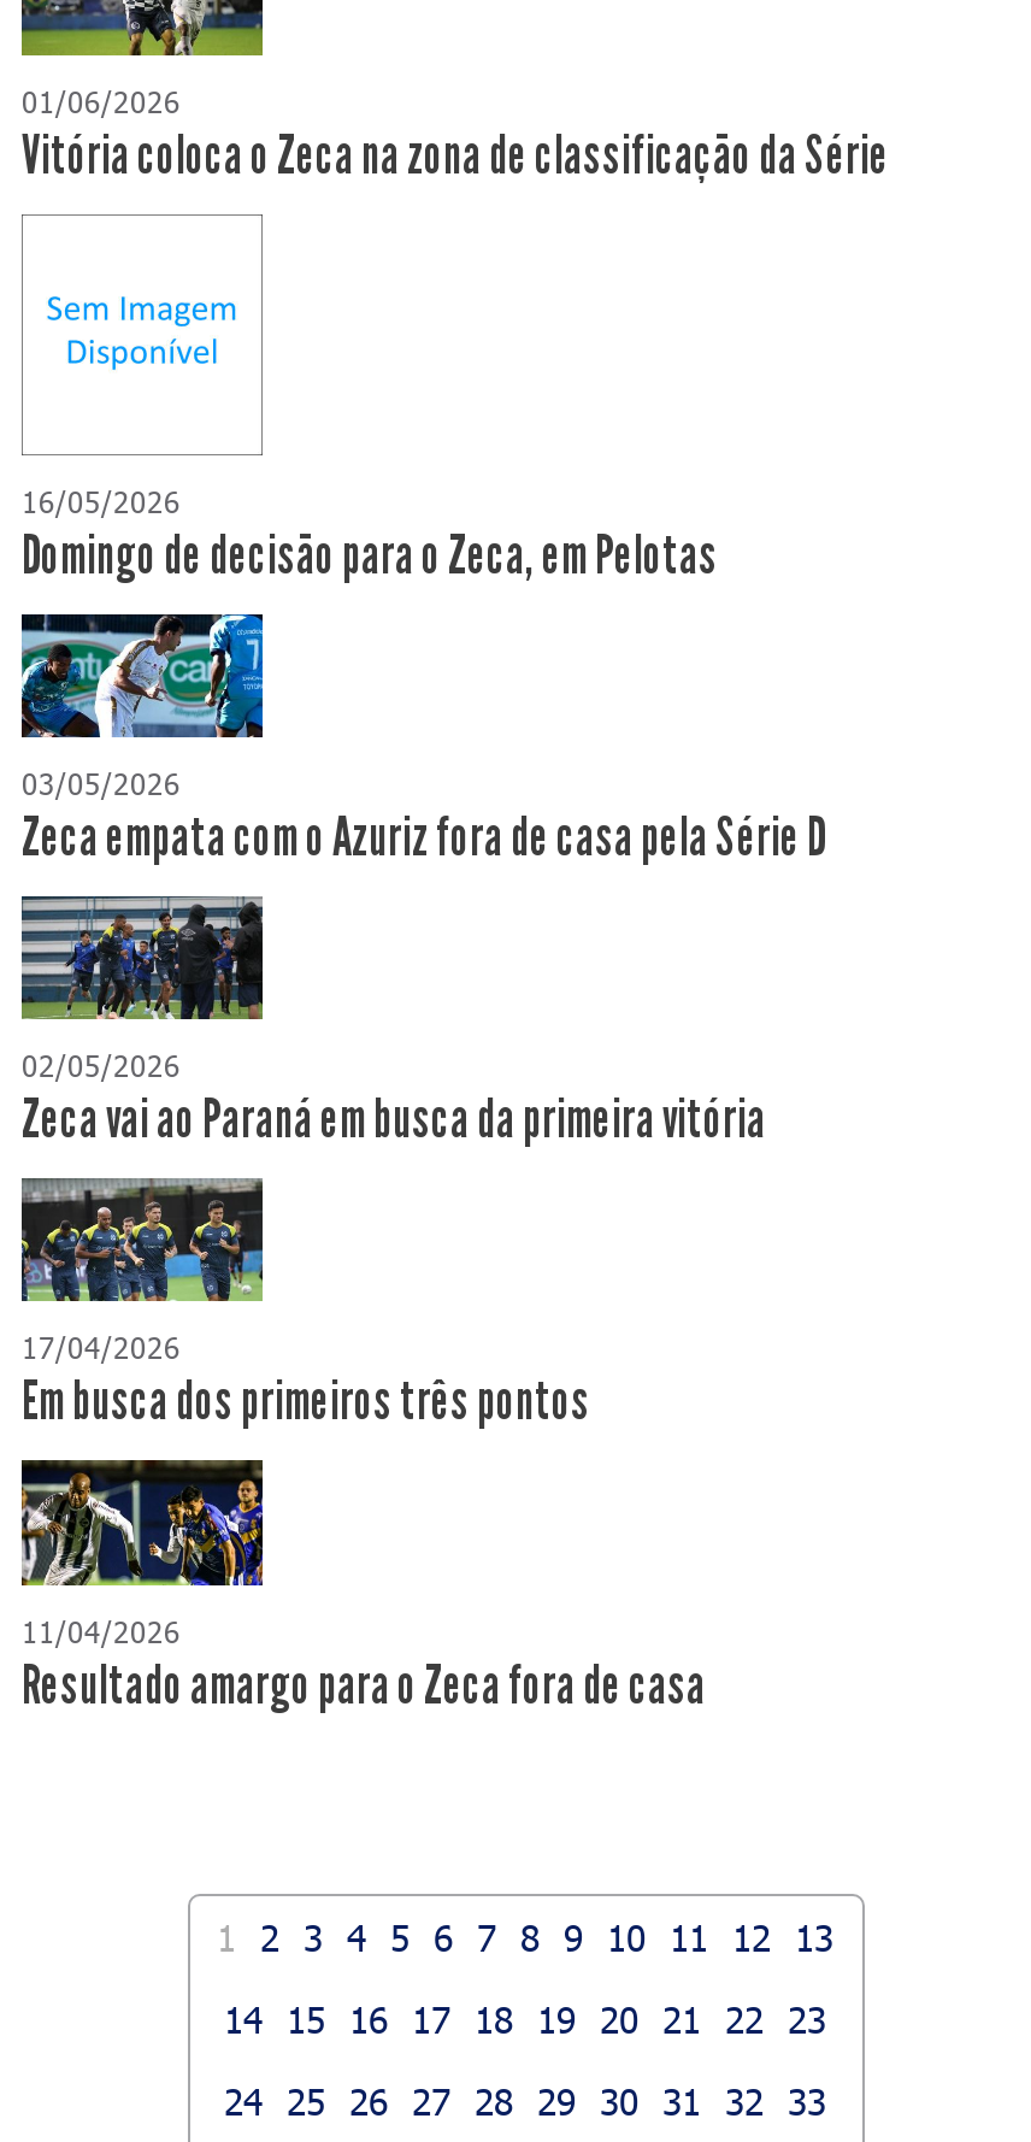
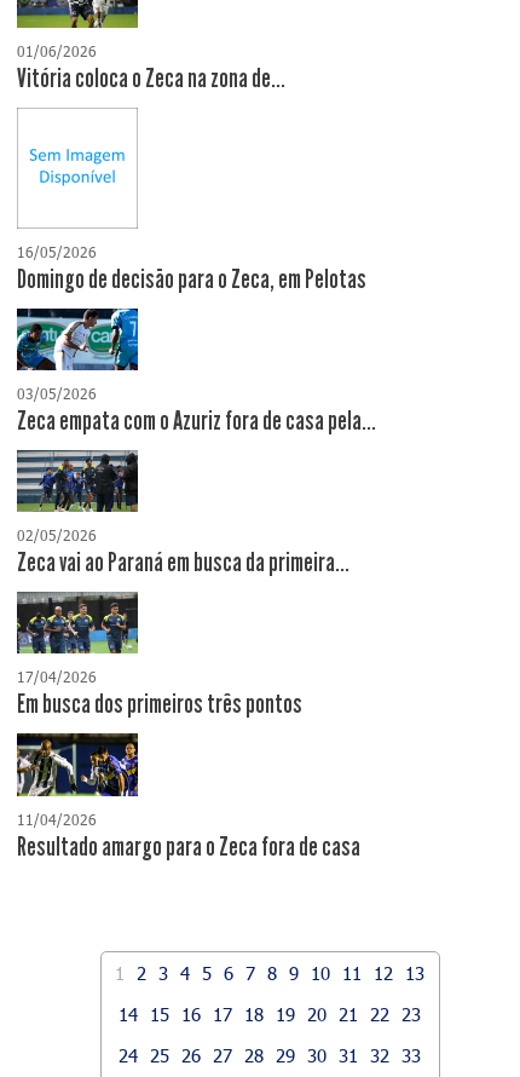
[22,126,889,188] Vitória coloca o Zeca na zona de classificação da Série -> [17,63,285,95] Vitória coloca o Zeca na zona de...
[22,808,826,871] Zeca empata com o Azuriz fora de casa pela Série D -> [17,406,376,437] Zeca empata com o Azuriz fora de casa pela...
[22,1090,766,1153] Zeca vai ao Paraná em busca da primeira vitória -> [17,547,349,579] Zeca vai ao Paraná em busca da primeira...

